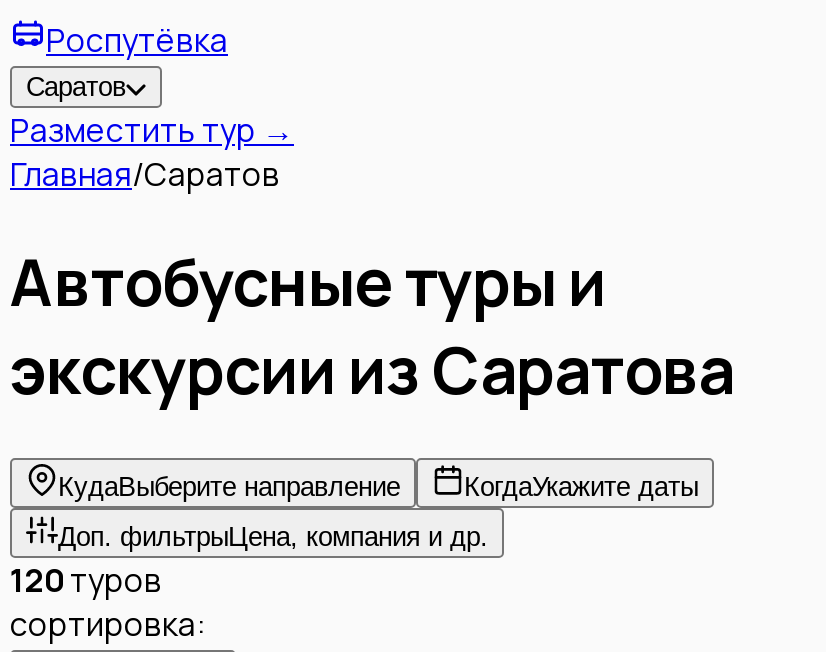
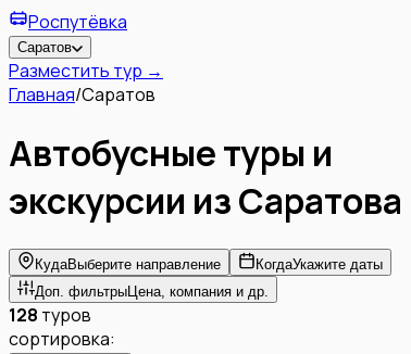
[10,558,162,602] 120 туров -> [9,303,91,327] 128 туров

